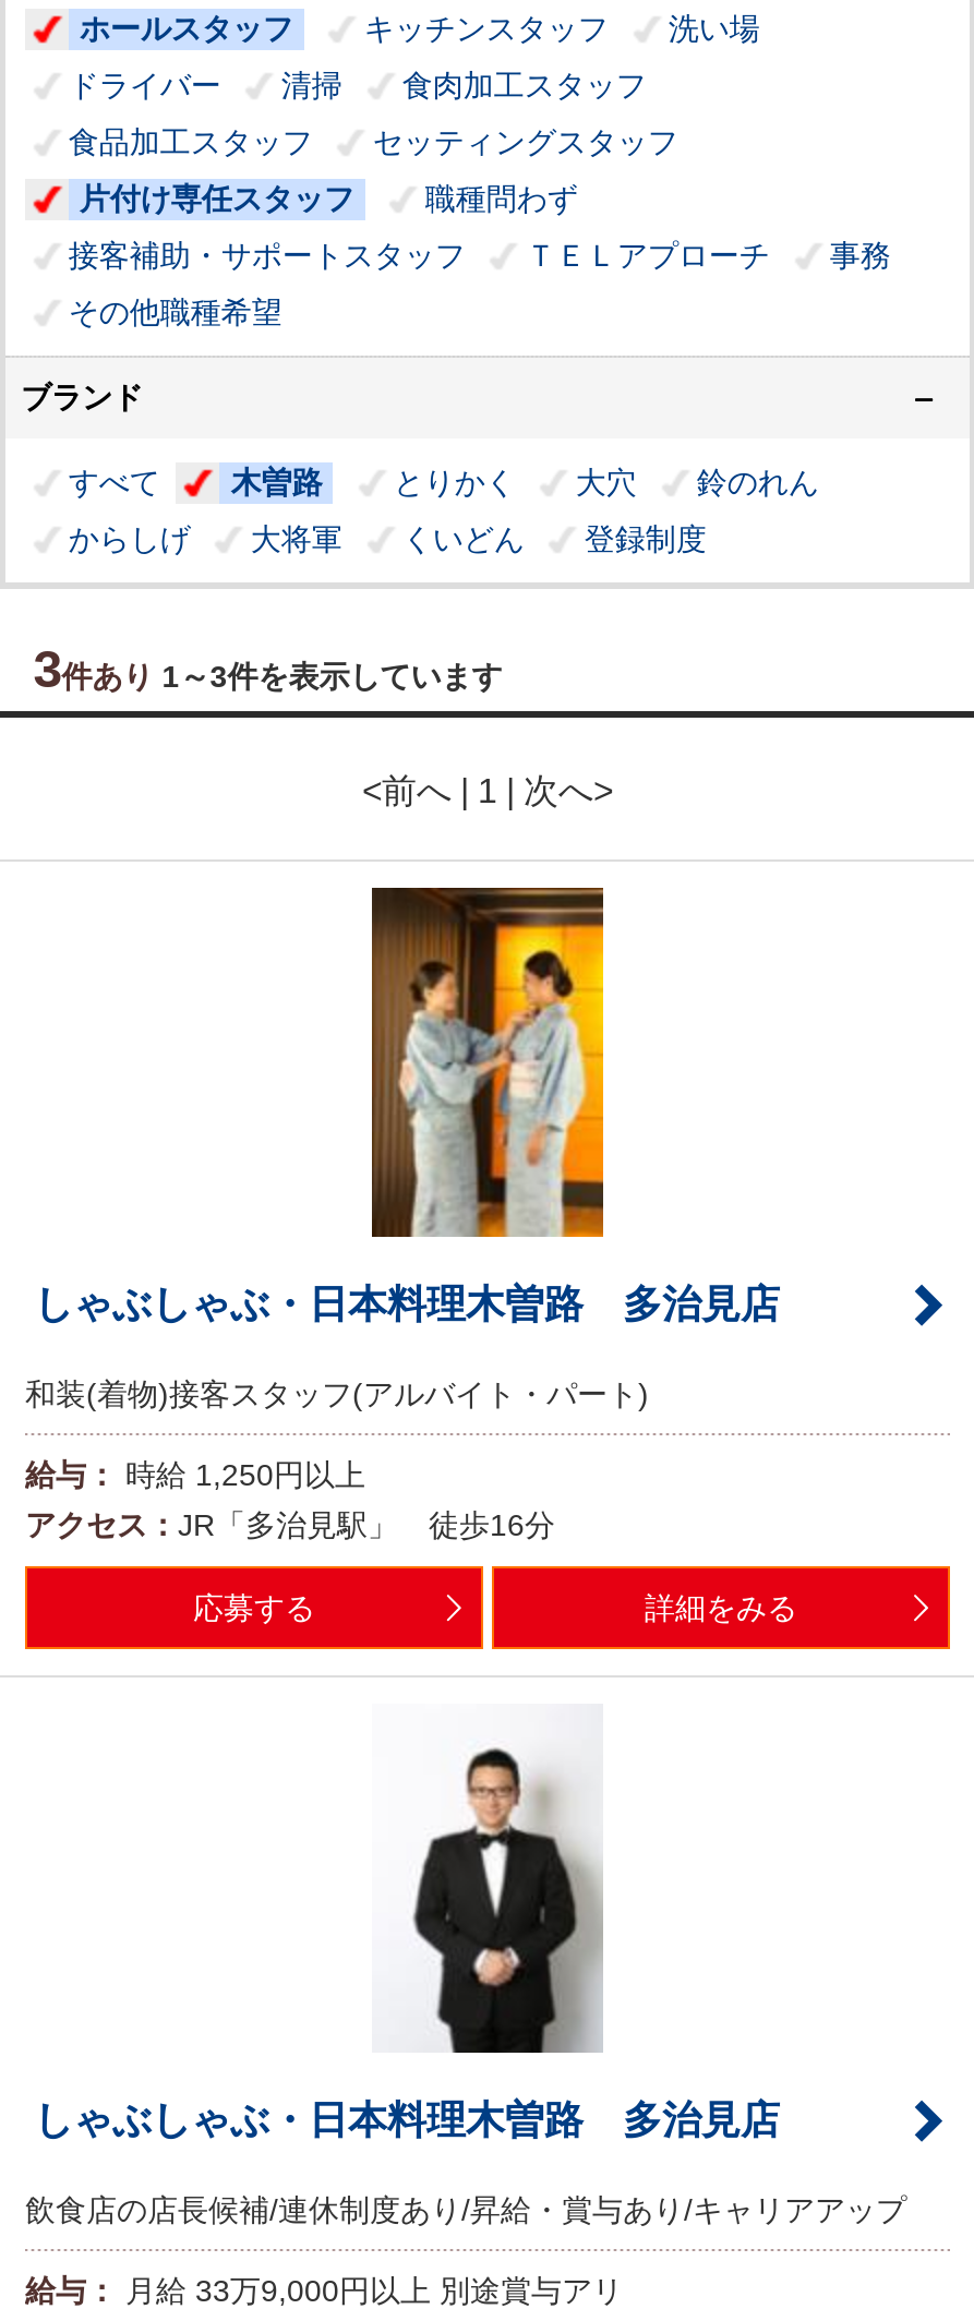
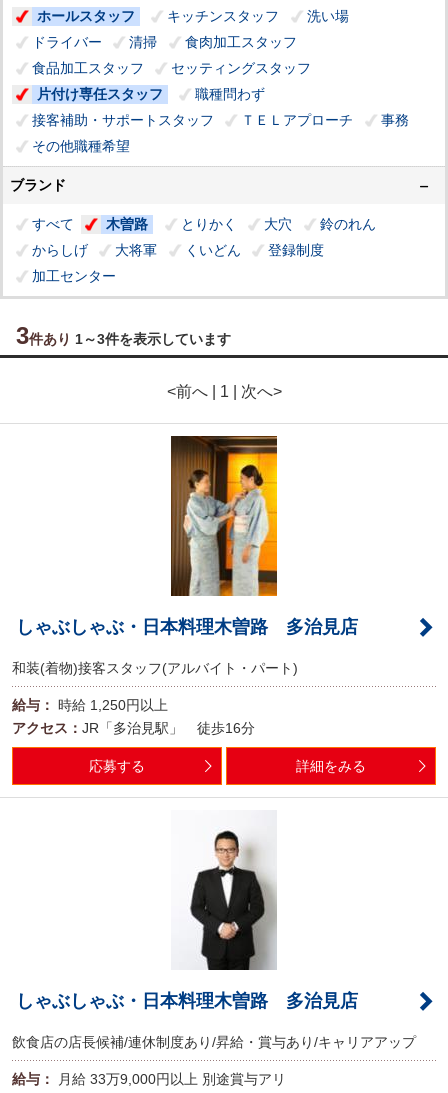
none -> [32,267,116,283] 加工センター

